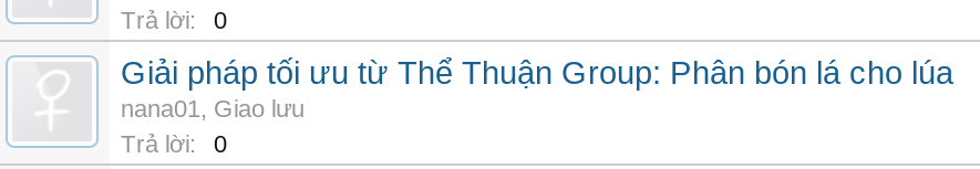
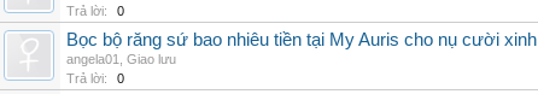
[121,55,953,122] Giải pháp tối ưu từ Thể Thuận Group: Phân bón lá cho lúa | nana01, Giao lưu -> [66,30,537,66] Bọc bộ răng sứ bao nhiêu tiền tại My Auris cho nụ cười xinh | angela01, Giao lưu

